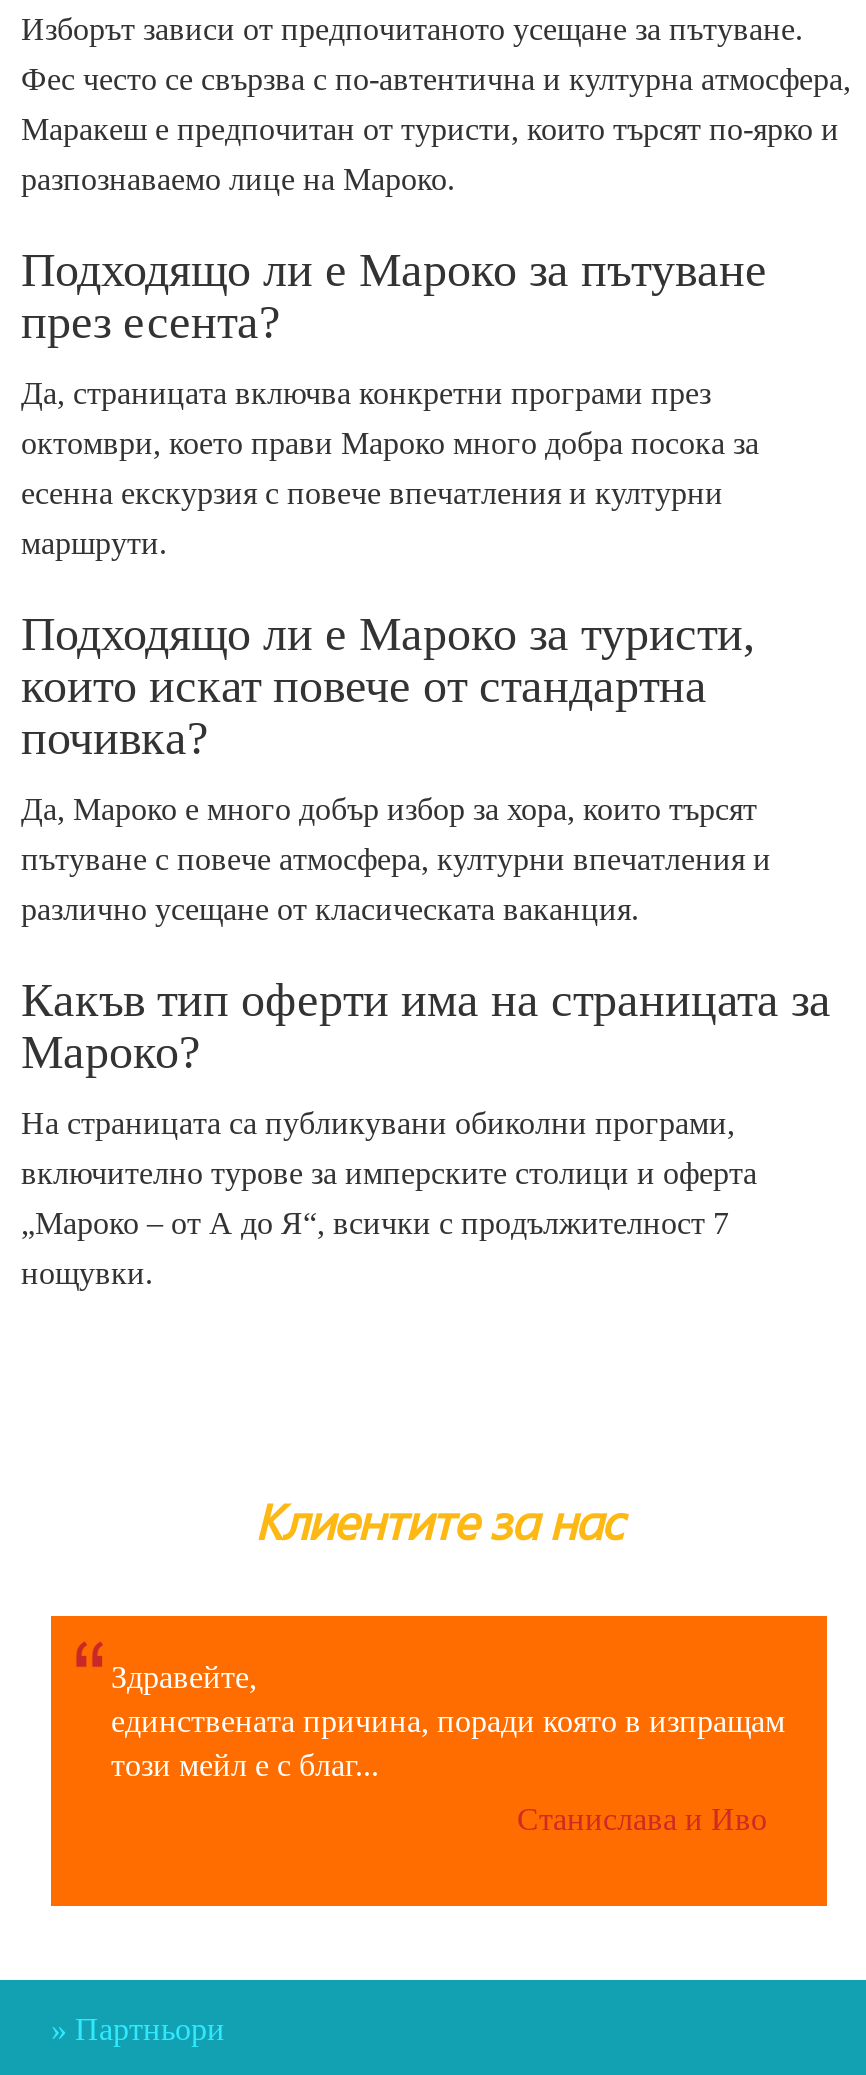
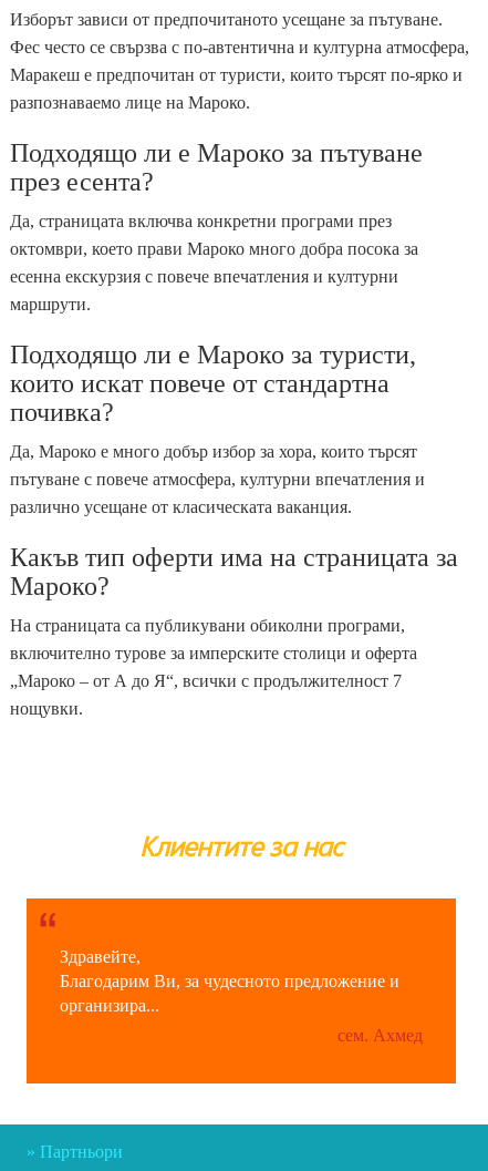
[111,1704,785,1782] единствената причина, поради която в изпращам | този мейл е с благ... -> [60,972,399,1015] Благодарим Ви, за чудесното предложение и | организира...
[517,1802,767,1836] Станислава и Иво -> [338,1026,423,1045] сем. Ахмед

